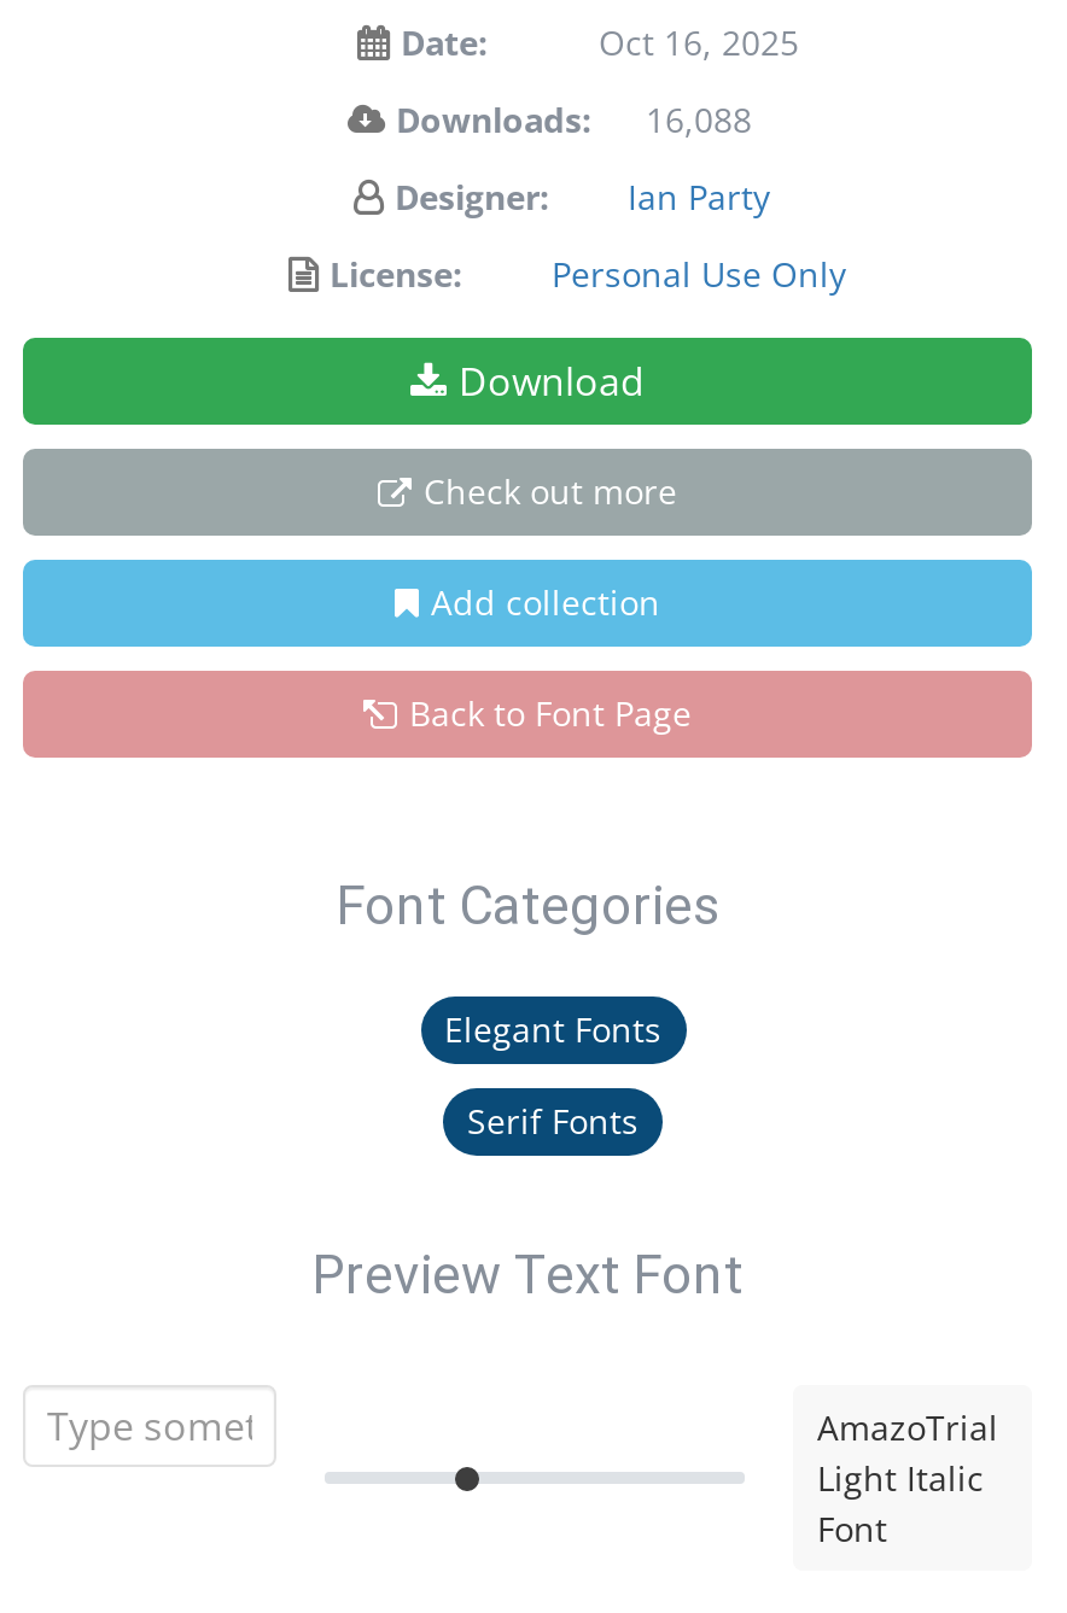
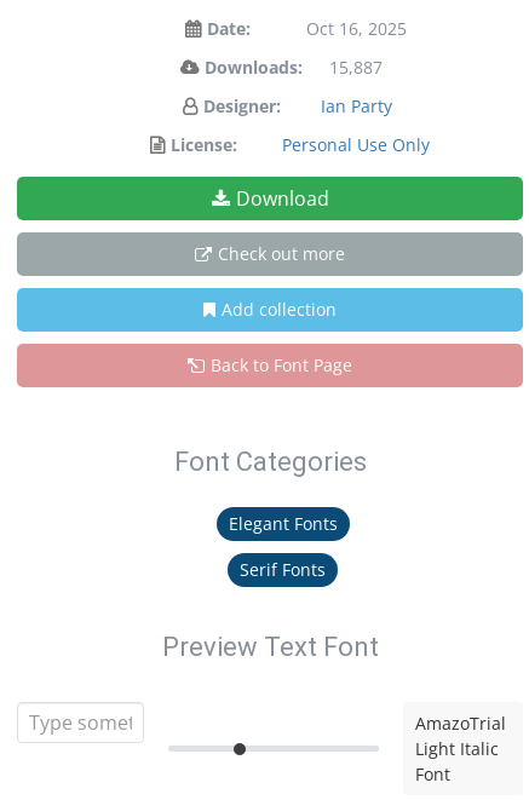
[396,97,752,142] Downloads: 16,088 -> [204,56,383,79] Downloads: 15,887

